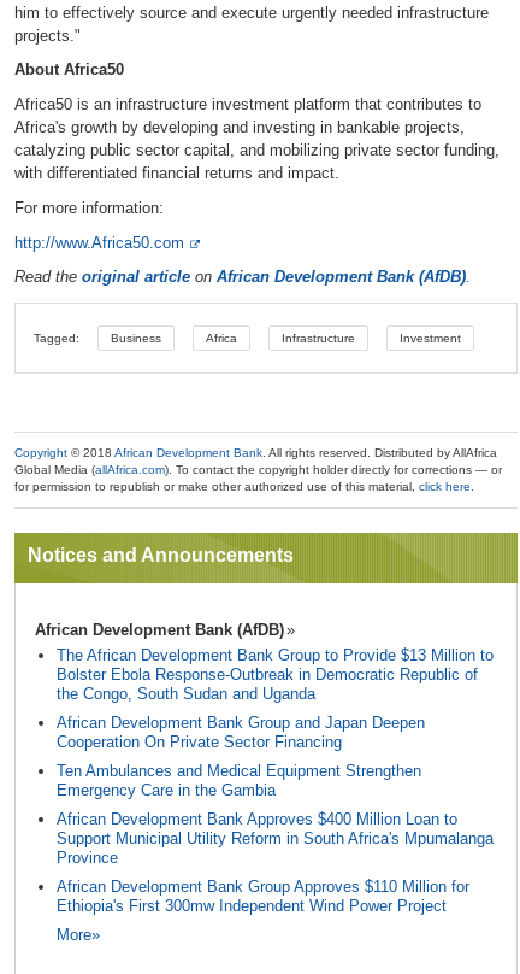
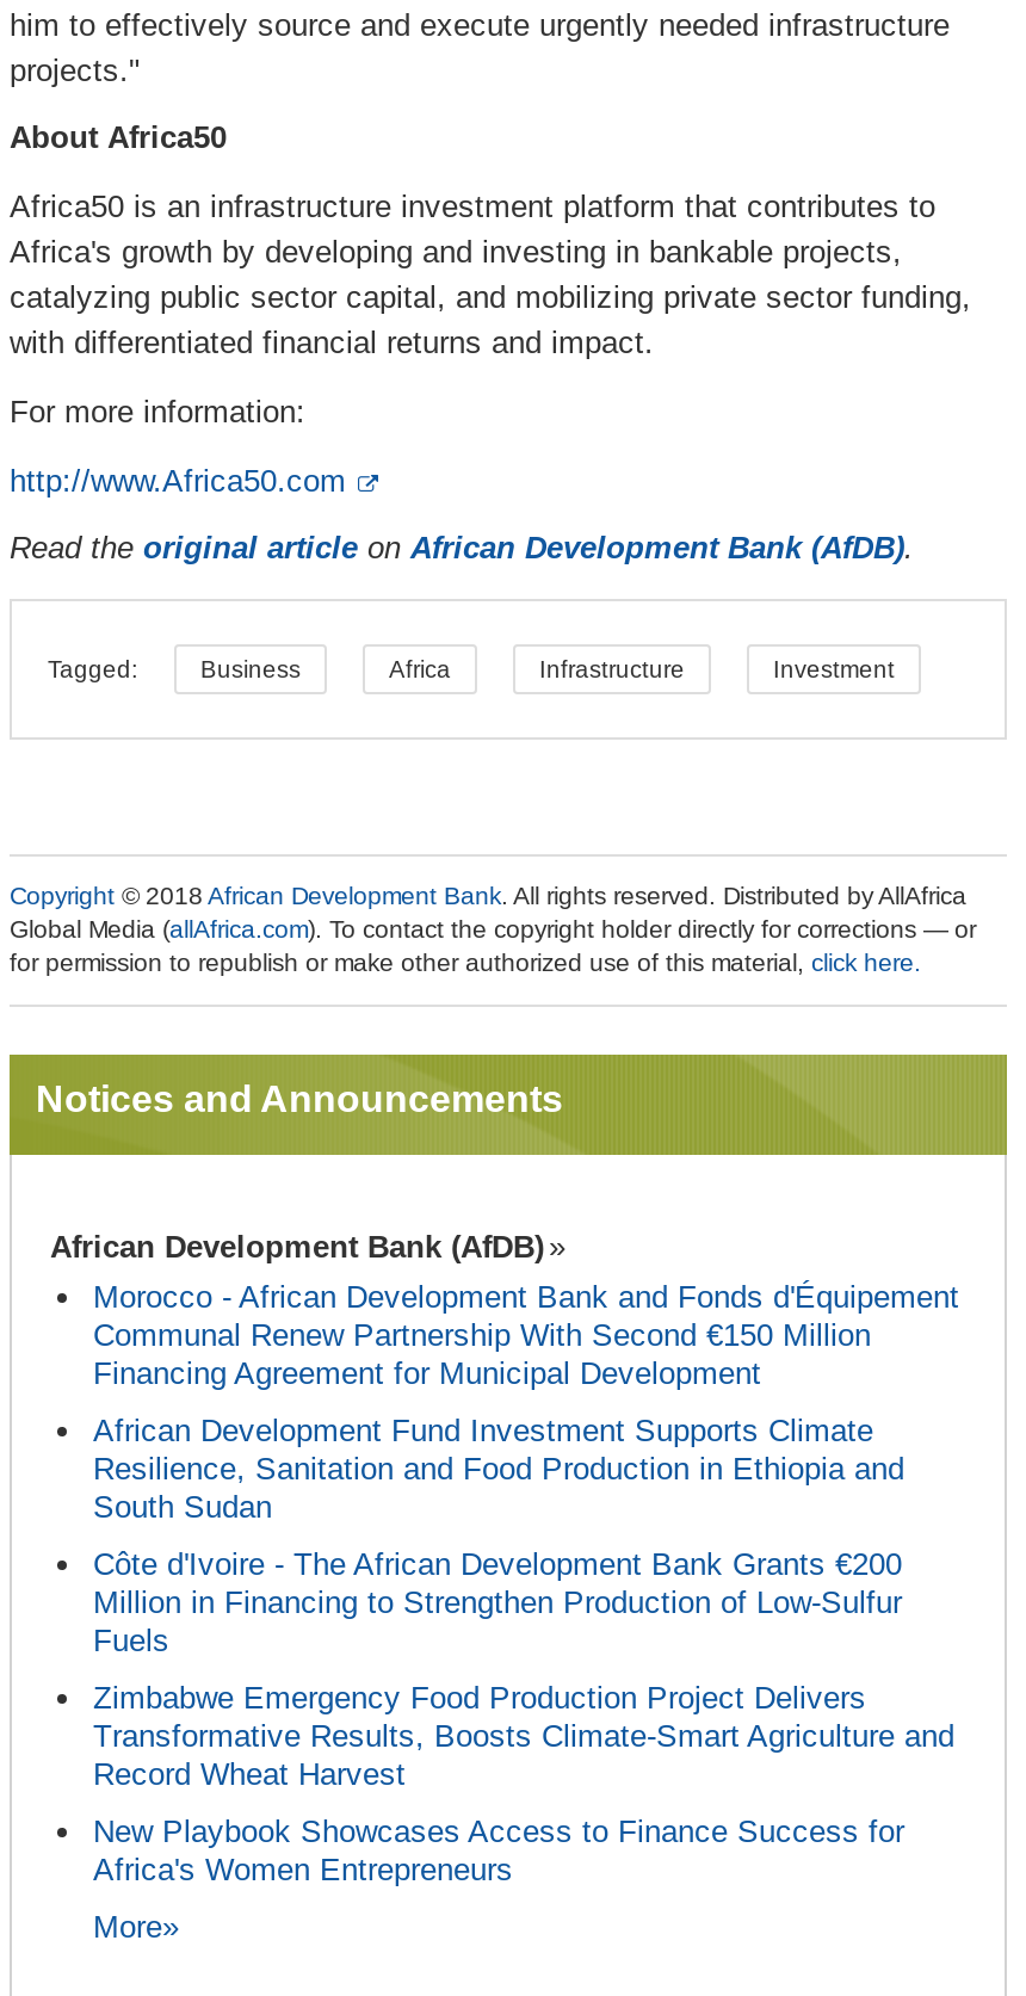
[57,646,494,703] The African Development Bank Group to Provide $13 Million to | Bolster Ebola Response-Outbreak in Democratic Republic of | the Congo, South Sudan and Uganda -> [93,1279,959,1392] Morocco - African Development Bank and Fonds d'Équipement | Communal Renew Partnership With Second €150 Million | Financing Agreement for Municipal Development
[57,714,425,751] African Development Bank Group and Japan Deepen | Cooperation On Private Sector Financing -> [93,1413,904,1525] African Development Fund Investment Supports Climate | Resilience, Sanitation and Food Production in Ethiopia and | South Sudan
[57,762,421,799] Ten Ambulances and Medical Equipment Strengthen | Emergency Care in the Gambia -> [93,1547,902,1659] Côte d'Ivoire - The African Development Bank Grants €200 | Million in Financing to Strengthen Production of Low-Sulfur | Fuels
[57,810,494,867] African Development Bank Approves $400 Million Loan to | Support Municipal Utility Reform in South Africa's Mpumalanga | Province -> [93,1680,954,1792] Zimbabwe Emergency Food Production Project Delivers | Transformative Results, Boosts Climate-Smart Agriculture and | Record Wheat Harvest
[57,878,469,915] African Development Bank Group Approves $110 Million for | Ethiopia's First 300mw Independent Wind Power Project -> [93,1814,904,1888] New Playbook Showcases Access to Finance Success for | Africa's Women Entrepreneurs

